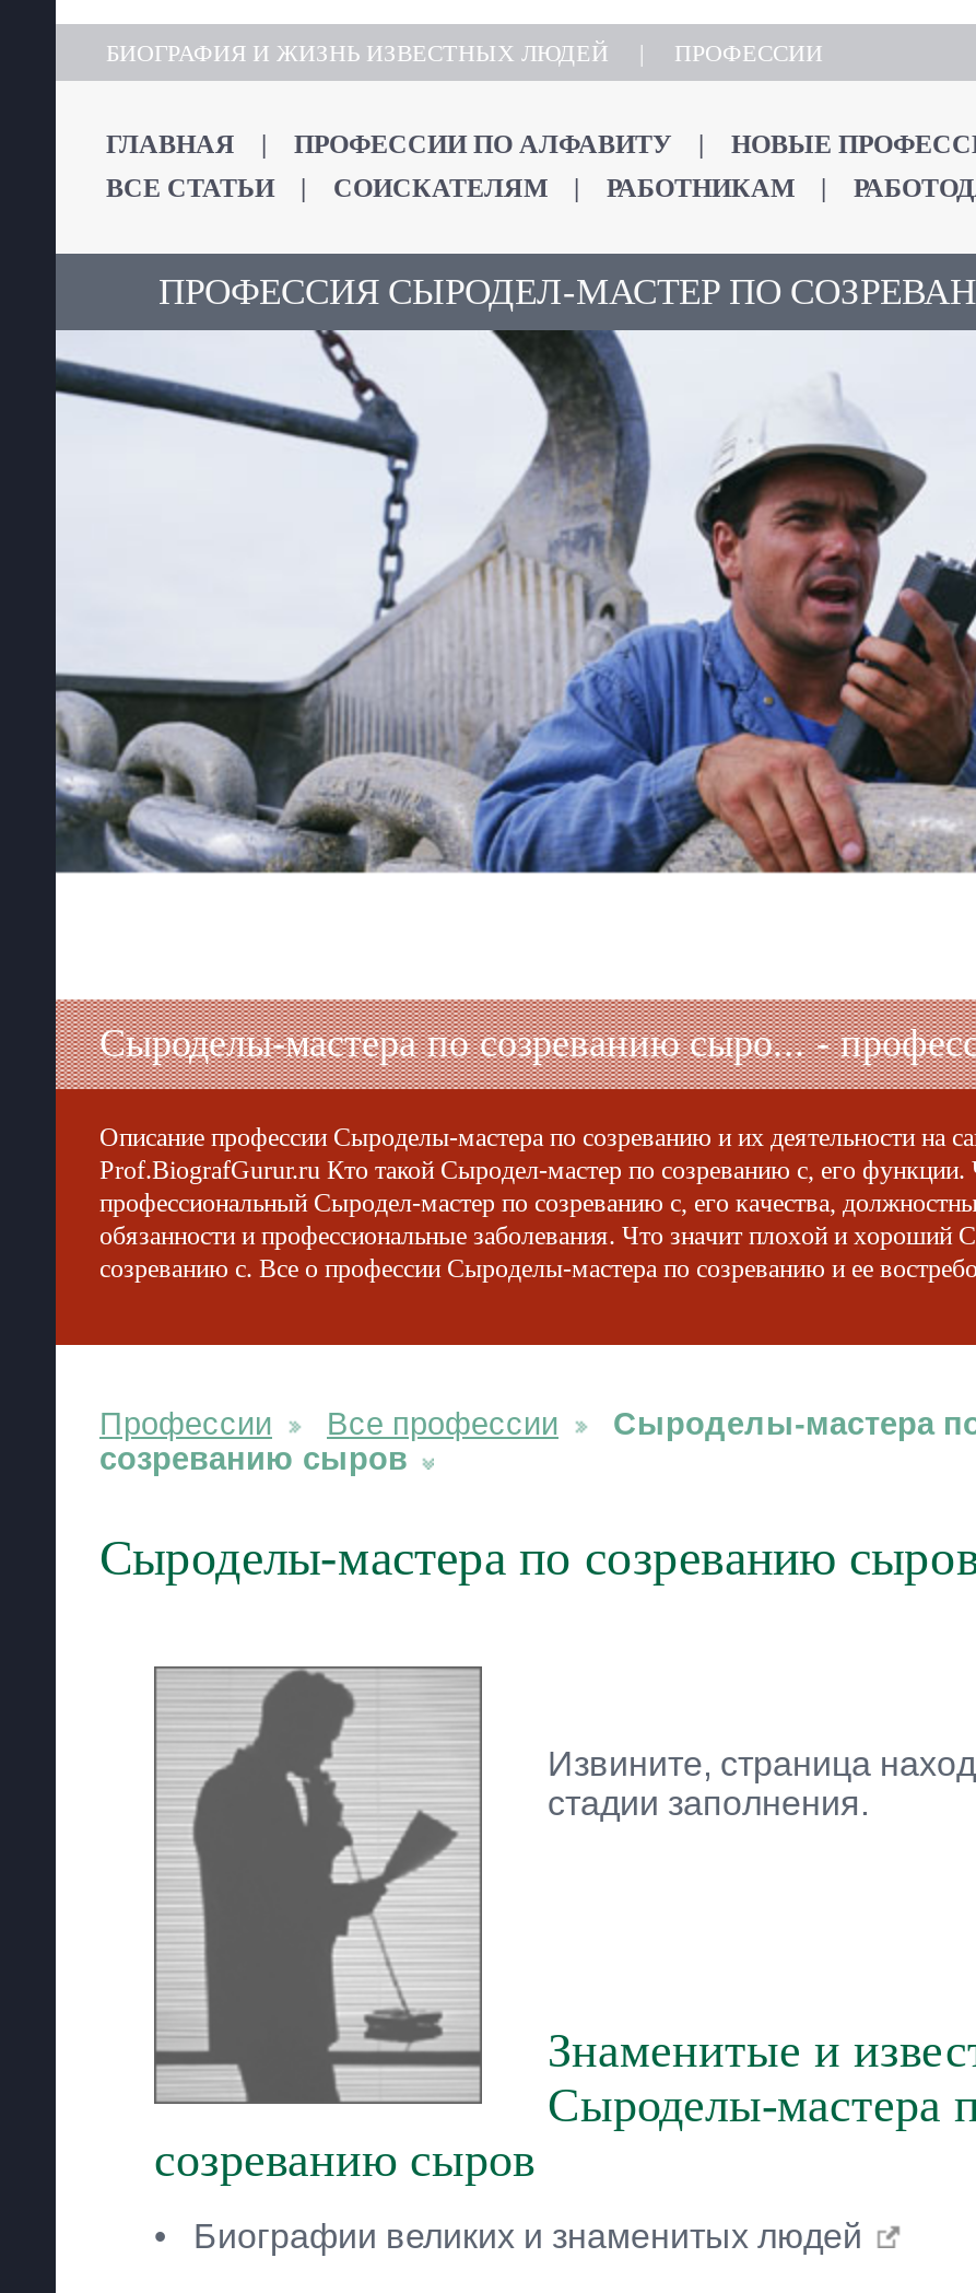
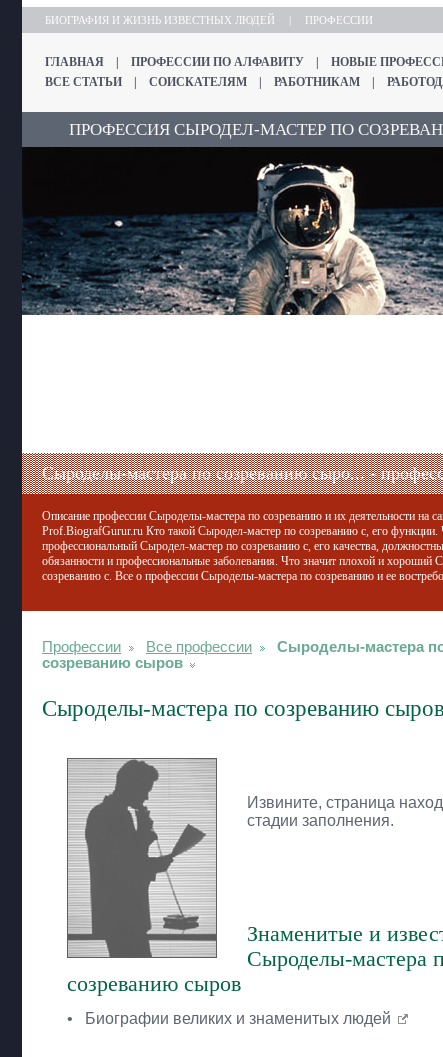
[54,328,969,875] [image] -> [21,146,440,395] [image]

